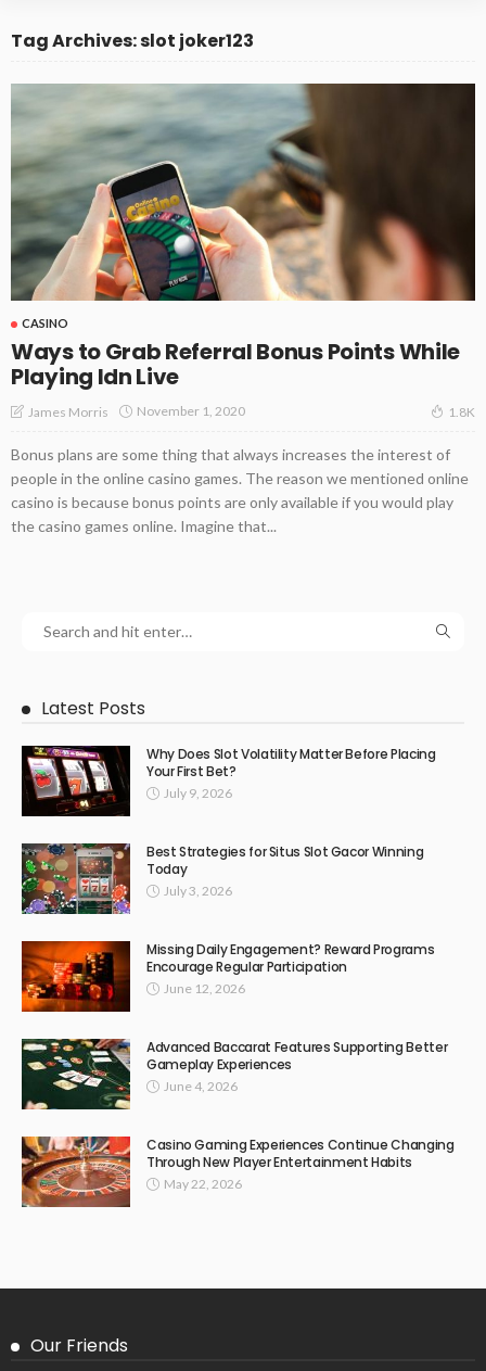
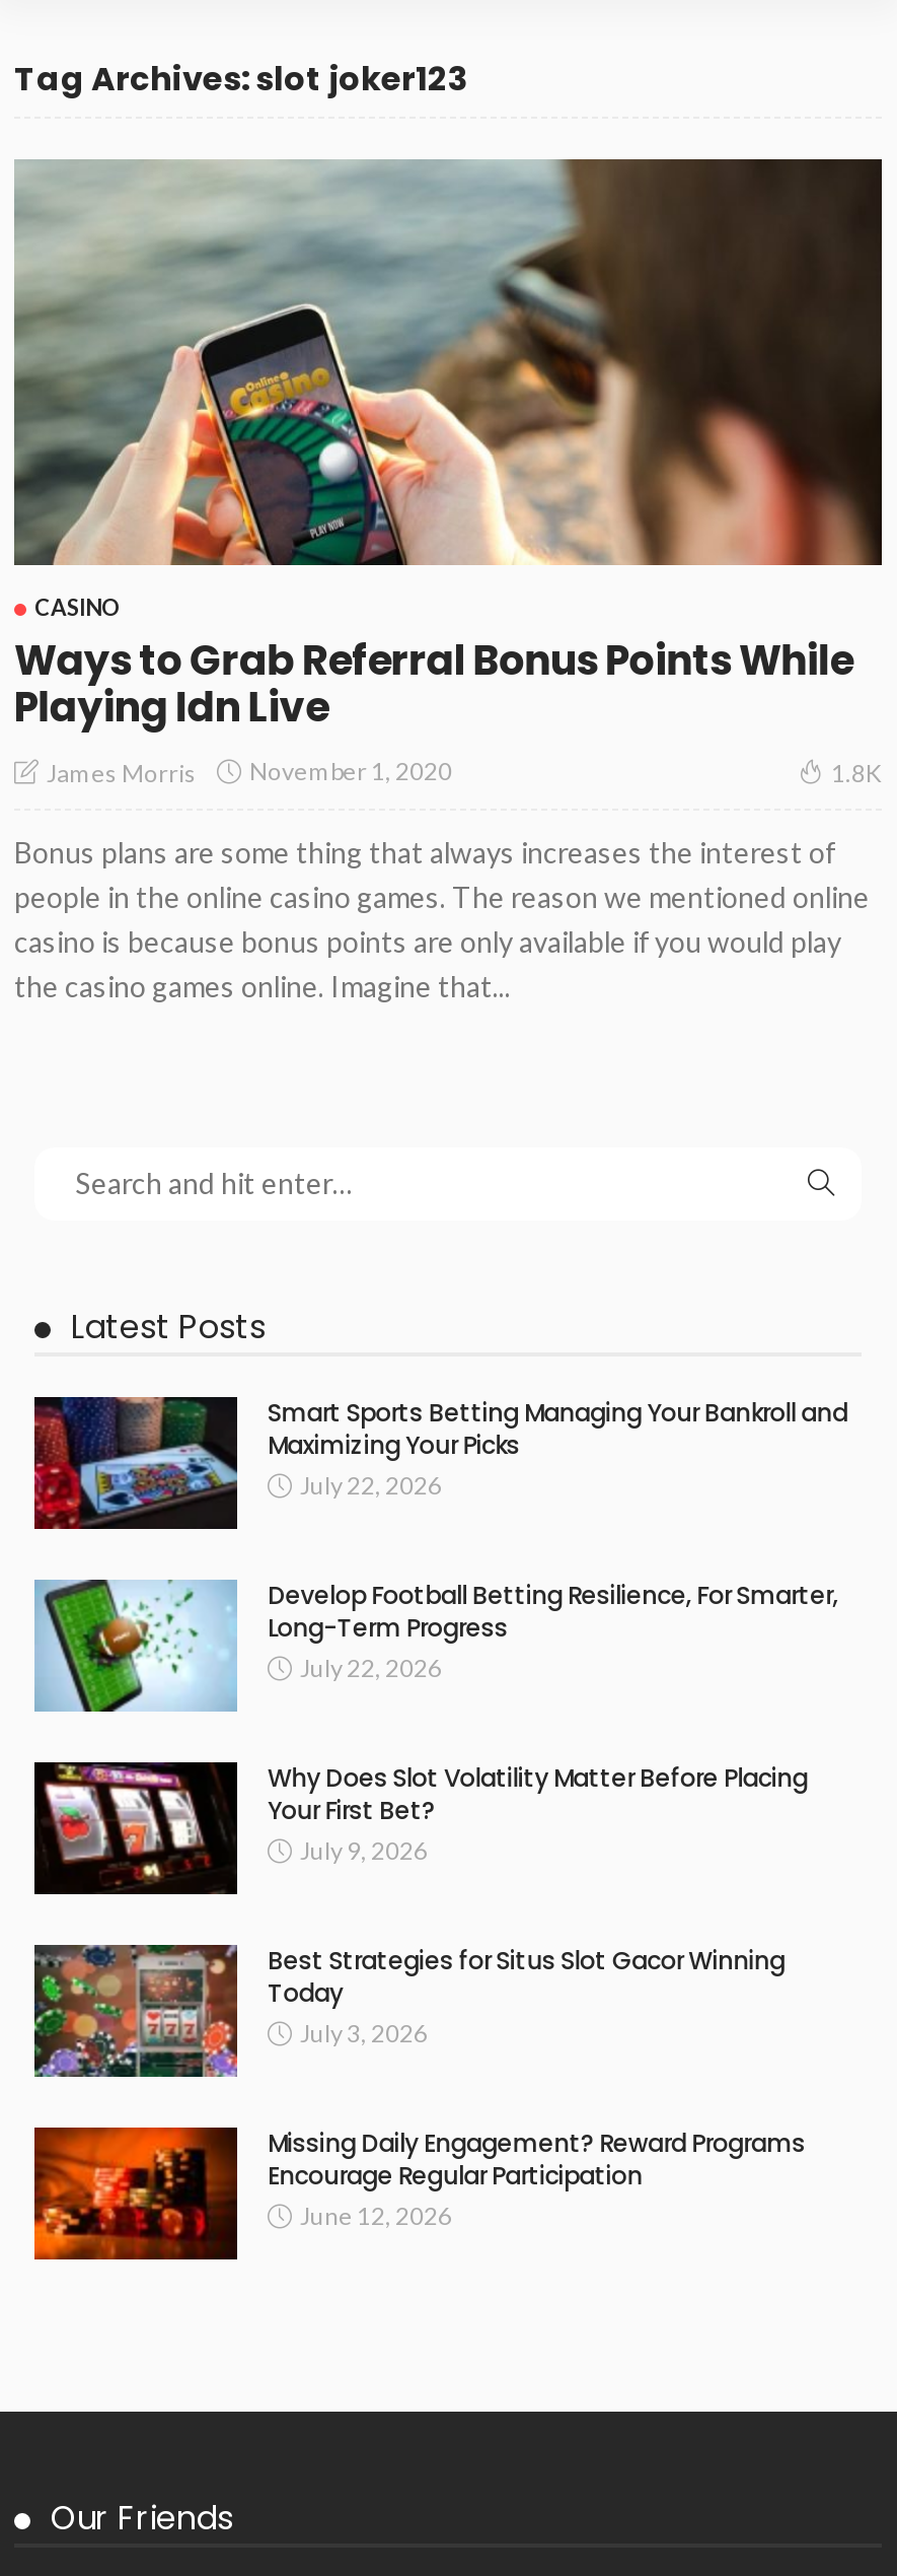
none -> [32,1394,848,1683] [image] | Smart Sports Betting Managing Your Bankroll and | Maximizing Your Picks | July 22, 2026 | Develop Football Betting Resilience, For Smarter, | Long-Term Progress | July 22, 2026
none -> [34,1580,237,1714] [image]
moved [22,744,436,996] -> [34,1760,808,2230]: [image] | Why Does Slot Volatility Matter Before Placing | Your First Bet? | ... | Encourage Regular Participation | June 12, 2026
[22,1037,454,1192] [image] | Advanced Baccarat Features Supporting Better | Gameplay Experiences | June 4, 2026 | Casino Gaming Experiences Continue Changing | Through New Player Entertainment Habits | May 22, 2026 -> none
[21,1135,131,1208] [image] -> none

